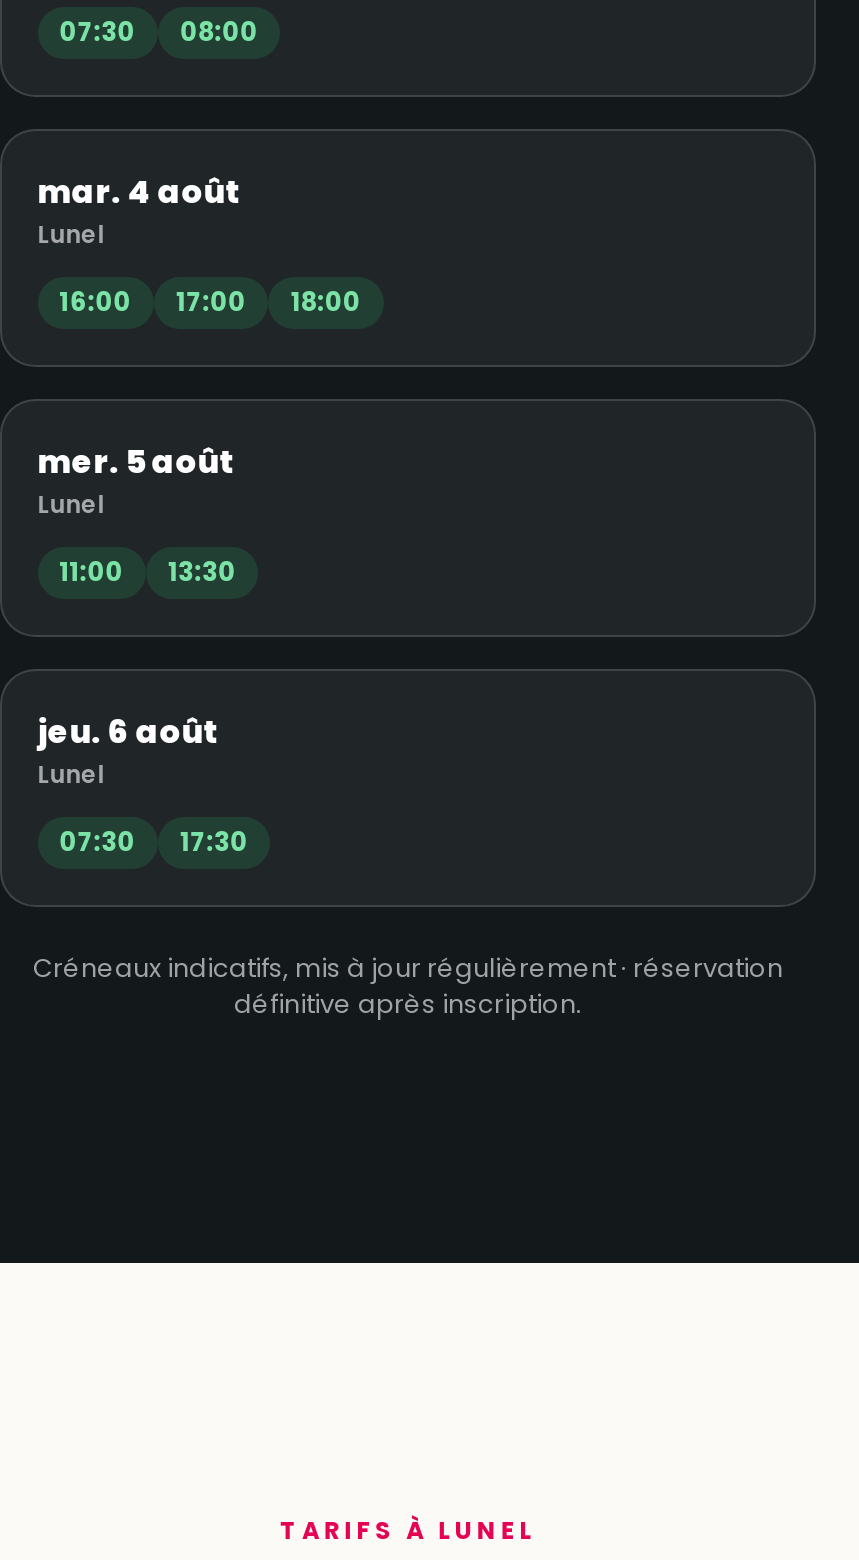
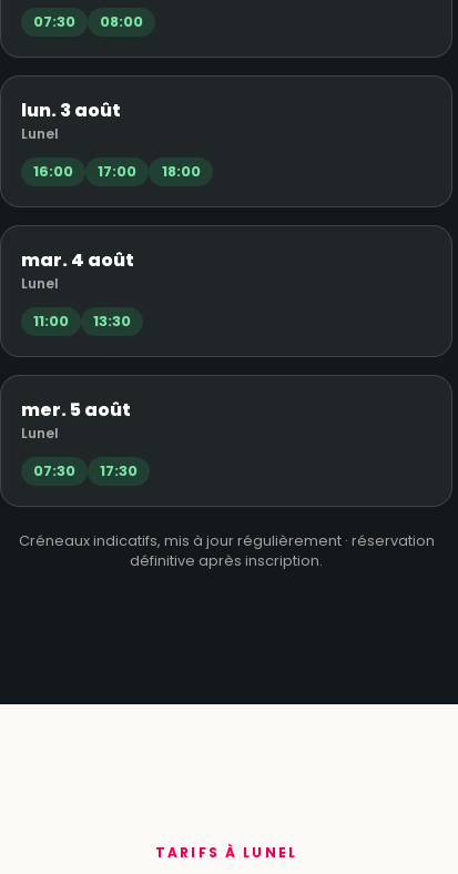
[37,168,241,214] mar. 4 août -> [21,97,120,123] lun. 3 août
[37,438,235,484] mer. 5 août -> [21,247,134,272] mar. 4 août
[37,708,219,754] jeu. 6 août -> [21,397,130,422] mer. 5 août

